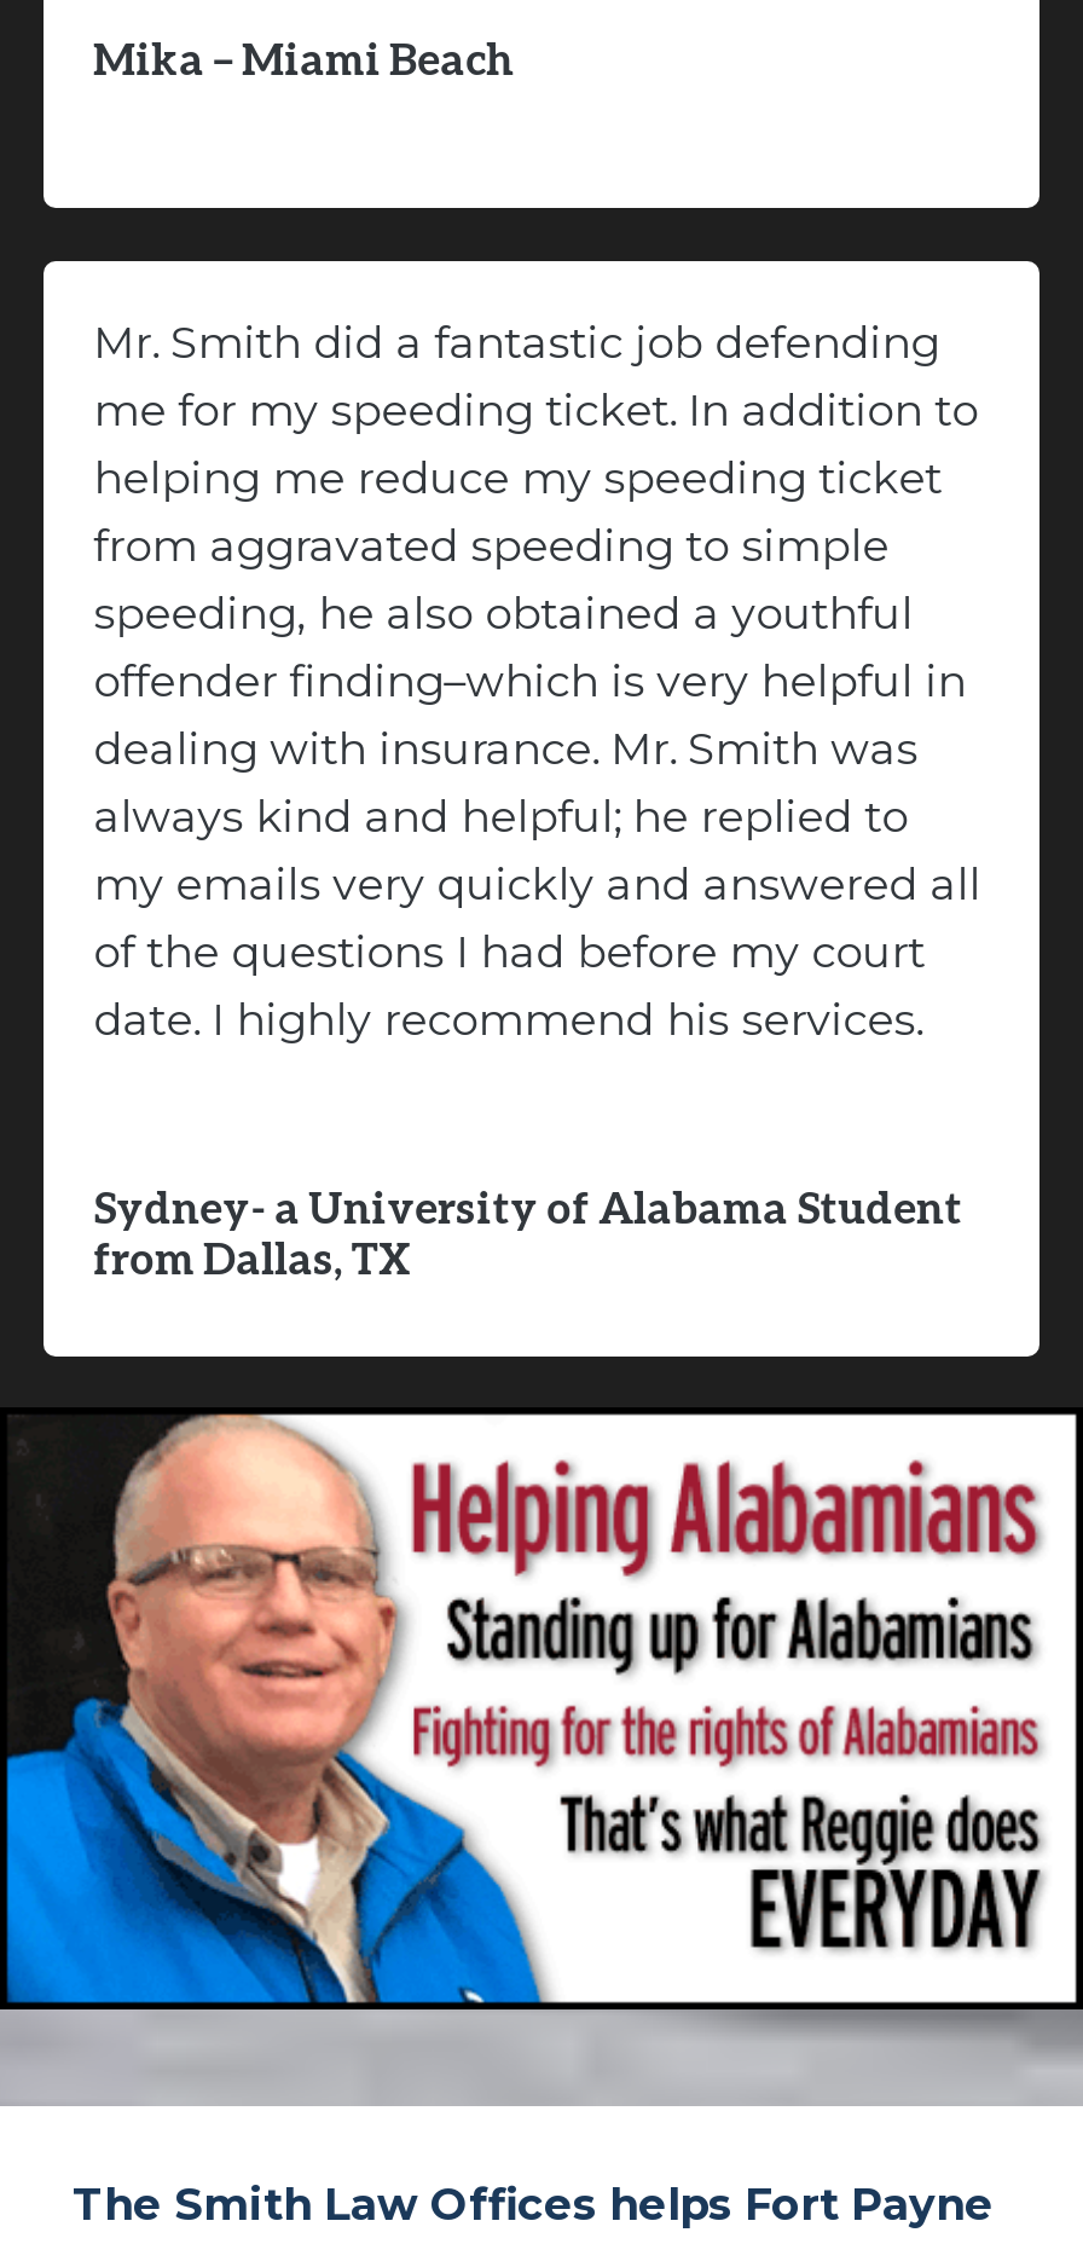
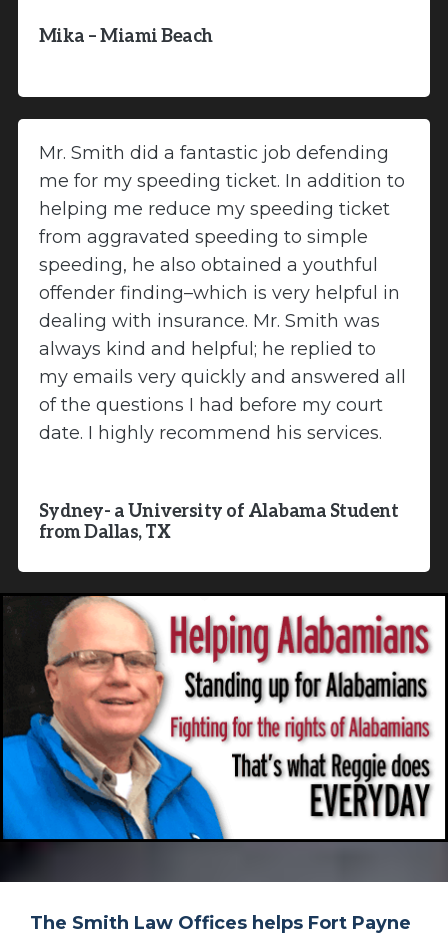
[7,2007,1076,2104] [image] -> [3,842,445,882] [image]

